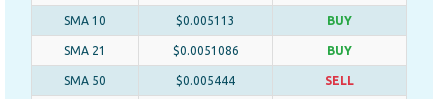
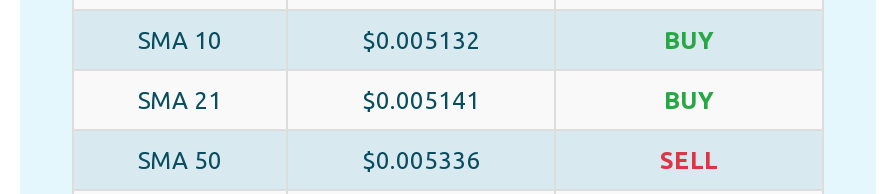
[176,14,235,27] $0.005113 -> [362,26,480,52] $0.005132
[172,44,238,57] $0.0051086 -> [362,86,480,112] $0.005141
[176,74,235,87] $0.005444 -> [362,146,480,172] $0.005336

